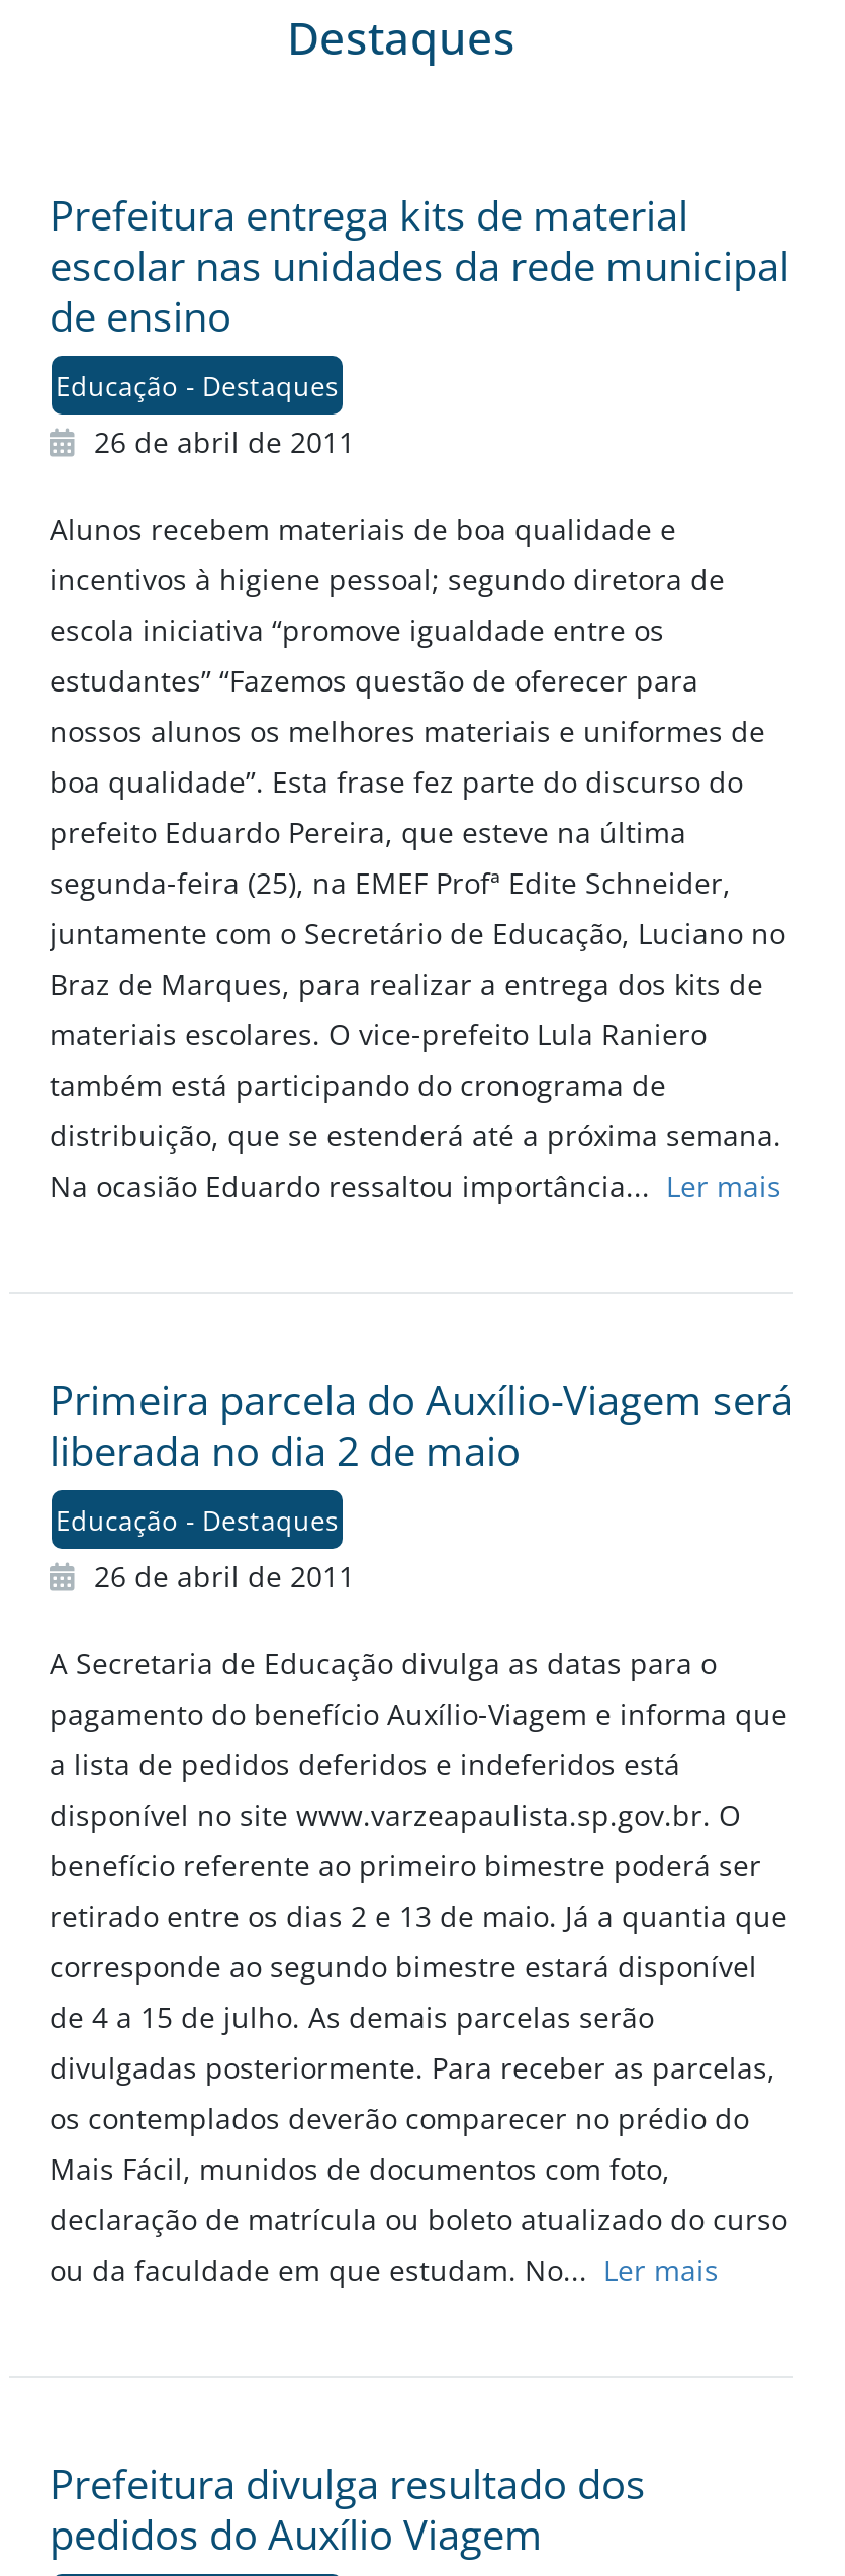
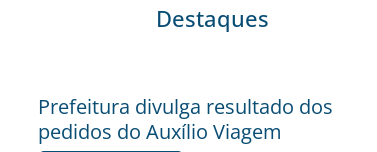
[50,188,789,1206] Prefeitura entrega kits de material | escolar nas unidades da rede municipal | de ensino | Educação - Destaques | 26 de abril de 2011 | Alunos recebem materiais de boa qualidade e | incentivos à higiene pessoal; segundo diretora de | escola iniciativa “promove igualdade entre os | estudantes” “Fazemos questão de oferecer para | nossos alunos os melhores materiais e uniformes de | boa qualidade”. Esta frase fez parte do discurso do | prefeito Eduardo Pereira, que esteve na última | segunda-feira (25), na EMEF Profª Edite Schneider, | juntamente com o Secretário de Educação, Luciano no | Braz de Marques, para realizar a entrega dos kits de | materiais escolares. O vice-prefeito Lula Raniero | também está participando do cronograma de | distribuição, que se estenderá até a próxima semana. | Na ocasião Eduardo ressaltou importância... Ler mais -> none
[50,1373,793,2289] Primeira parcela do Auxílio-Viagem será | liberada no dia 2 de maio | Educação - Destaques | 26 de abril de 2011 | A Secretaria de Educação divulga as datas para o | pagamento do benefício Auxílio-Viagem e informa que | a lista de pedidos deferidos e indeferidos está | disponível no site www.varzeapaulista.sp.gov.br. O | benefício referente ao primeiro bimestre poderá ser | retirado entre os dias 2 e 13 de maio. Já a quantia que | corresponde ao segundo bimestre estará disponível | de 4 a 15 de julho. As demais parcelas serão | divulgadas posteriormente. Para receber as parcelas, | os contemplados deverão comparecer no prédio do | Mais Fácil, munidos de documentos com foto, | declaração de matrícula ou boleto atualizado do curso | ou da faculdade em que estudam. No... Ler mais -> none

